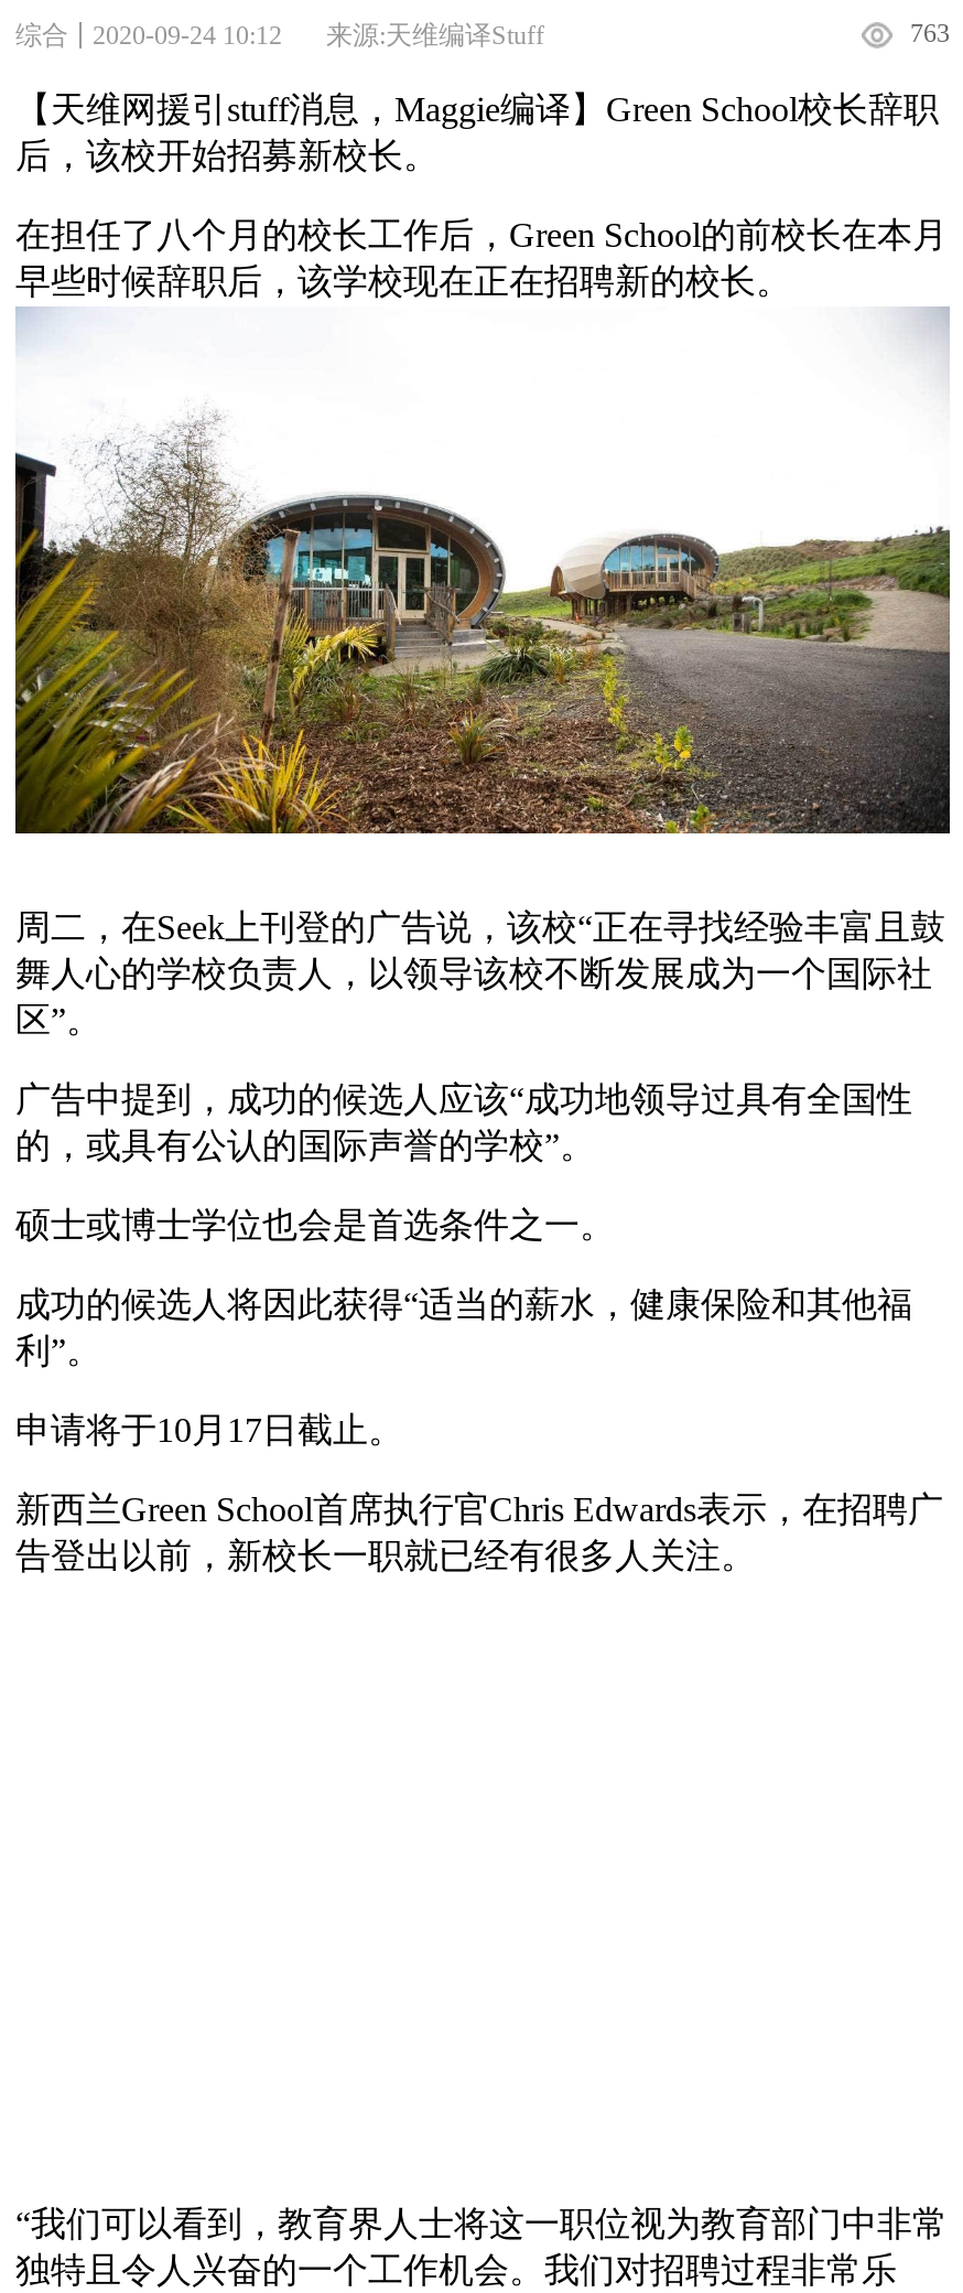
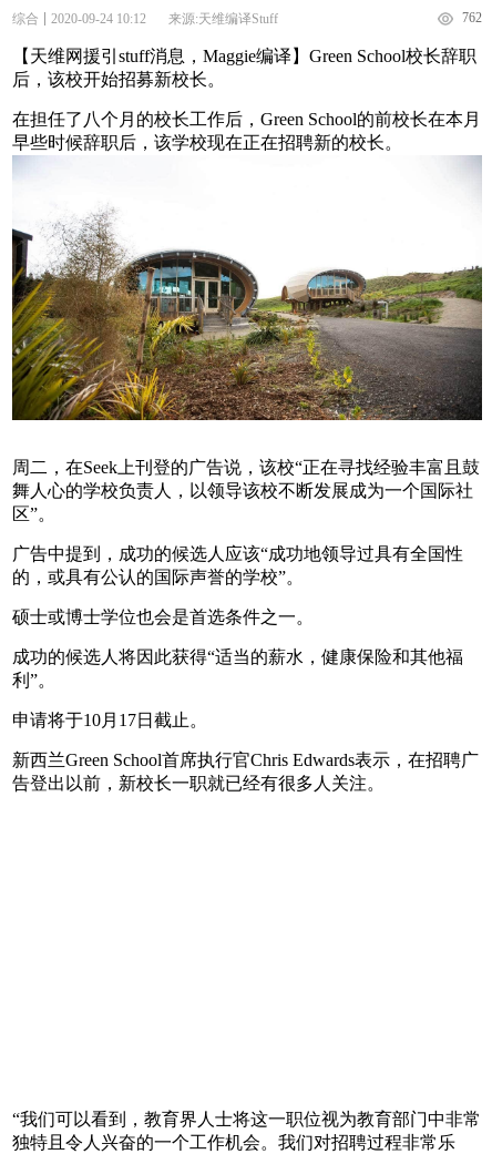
[910,18,950,49] 763 -> [462,10,482,25] 762

